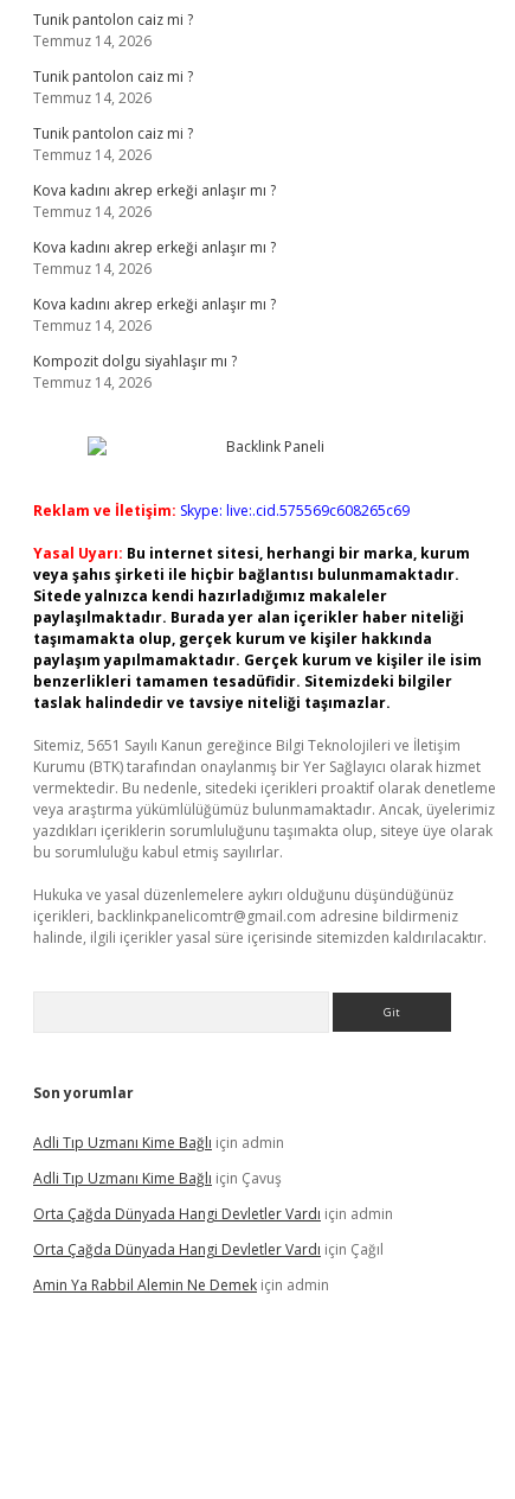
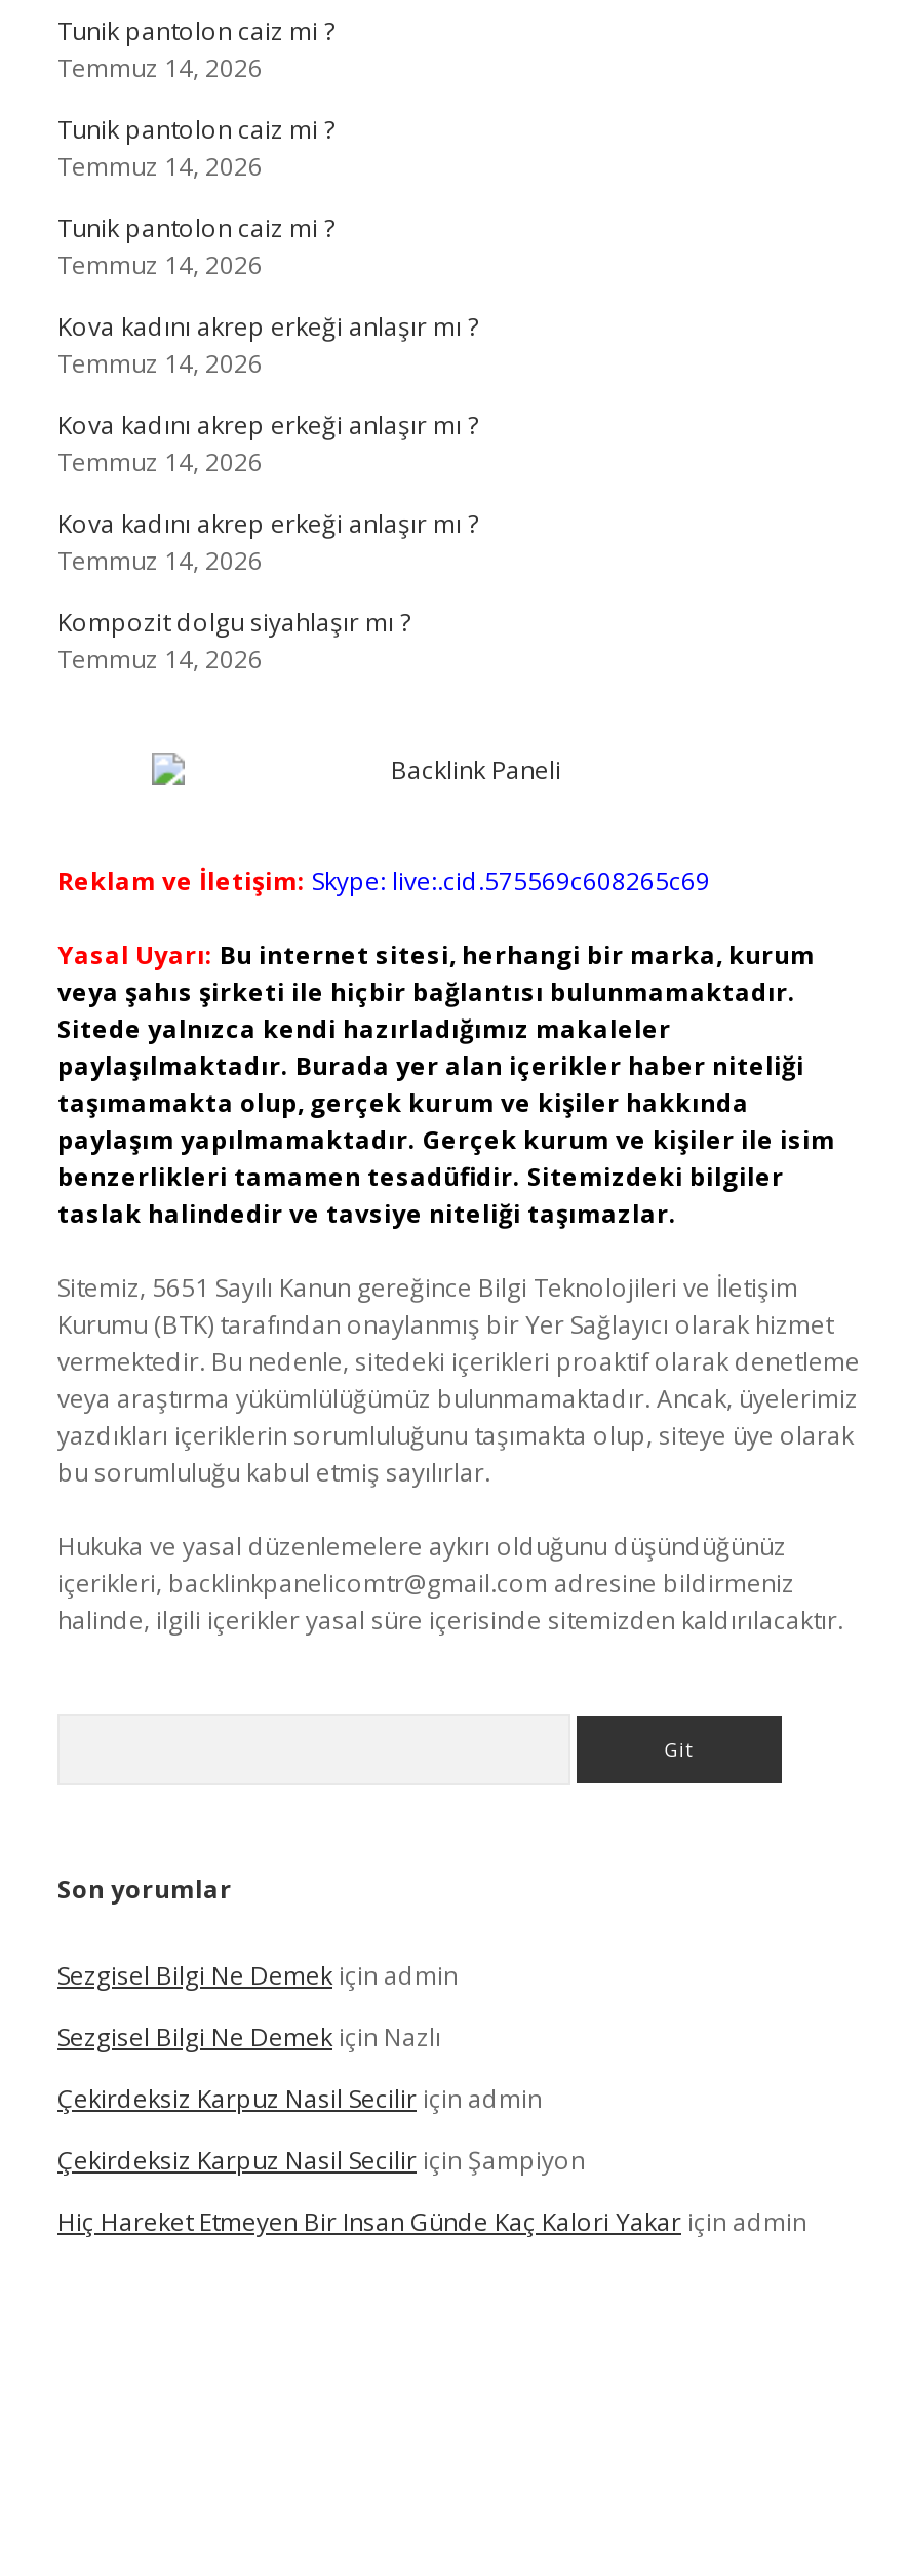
[33,1133,284,1153] Adli Tıp Uzmanı Kime Bağlı için admin -> [57,1958,458,1993] Sezgisel Bilgi Ne Demek için admin
[33,1168,282,1188] Adli Tıp Uzmanı Kime Bağlı için Çavuş -> [57,2020,441,2054] Sezgisel Bilgi Ne Demek için Nazlı
[33,1204,393,1224] Orta Çağda Dünyada Hangi Devletler Vardı için admin -> [57,2081,542,2116] Çekirdeksiz Karpuz Nasil Secilir için admin
[33,1239,384,1259] Orta Çağda Dünyada Hangi Devletler Vardı için Çağıl -> [57,2143,585,2178] Çekirdeksiz Karpuz Nasil Secilir için Şampiyon
[33,1275,329,1295] Amin Ya Rabbil Alemin Ne Demek için admin -> [57,2204,806,2239] Hiç Hareket Etmeyen Bir Insan Günde Kaç Kalori Yakar için admin

